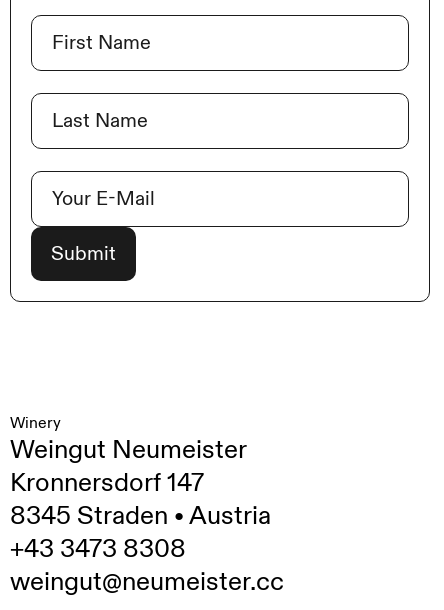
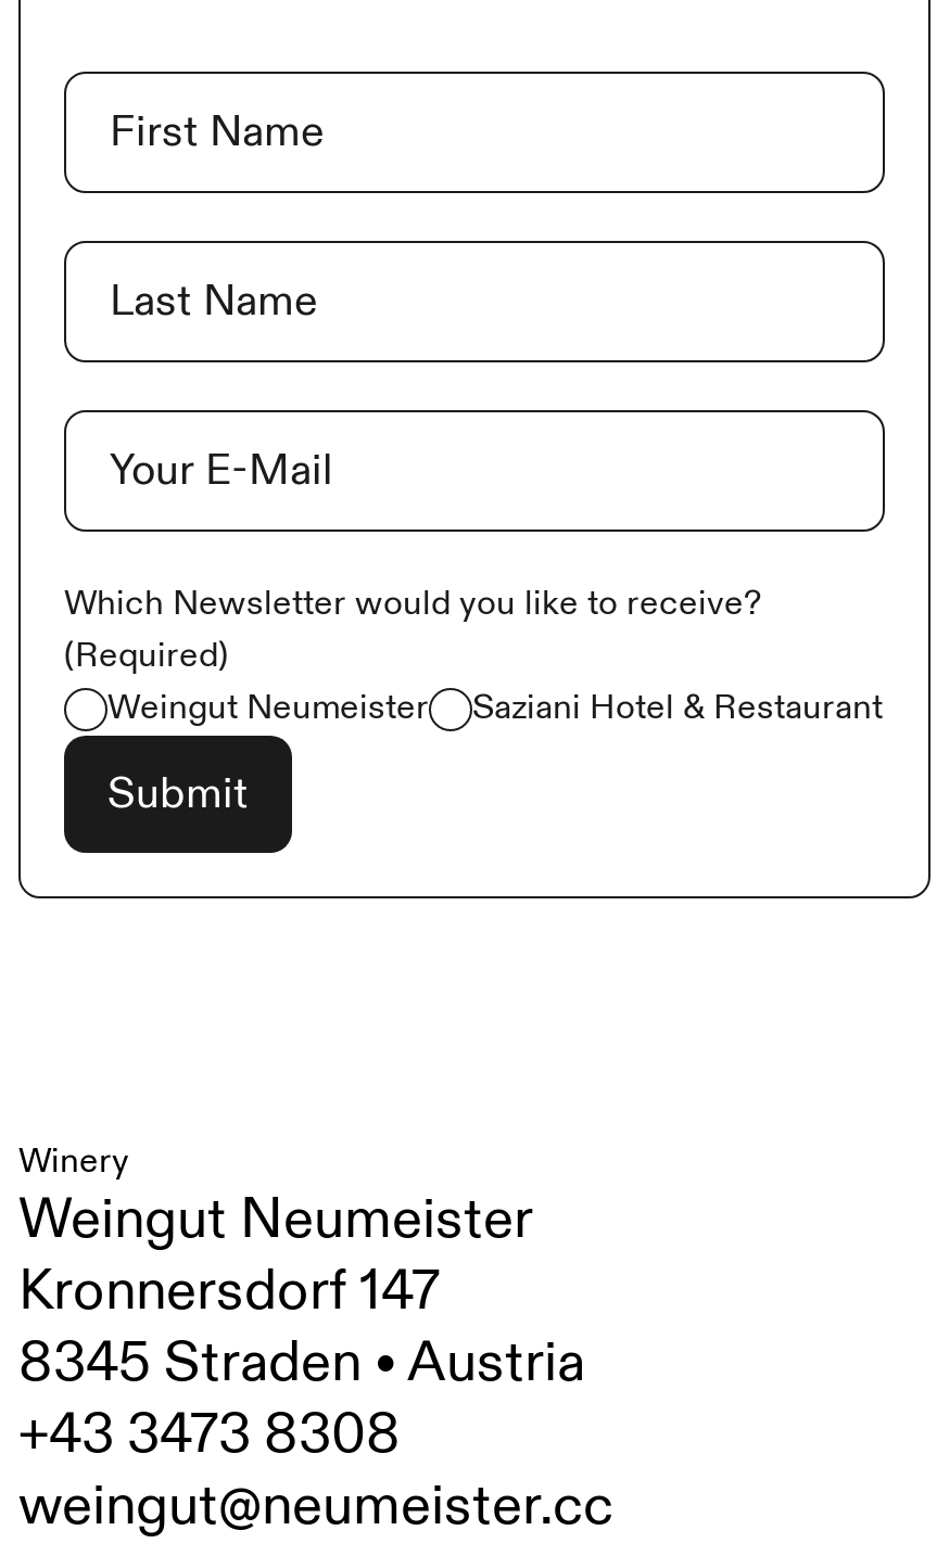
none -> [64,583,883,732] Which Newsletter would you like to receive? | (Required) | Weingut Neumeister | Saziani Hotel & Restaurant

